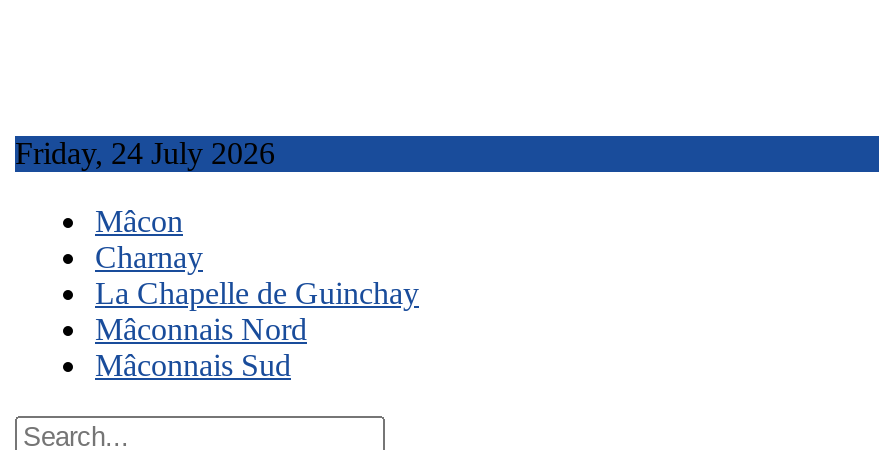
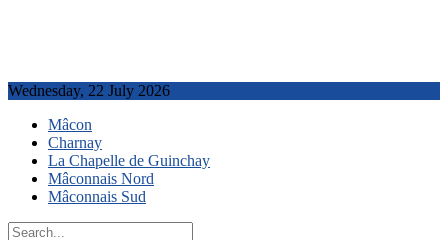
[15,136,275,170] Friday, 24 July 2026 -> [8,82,170,99] Wednesday, 22 July 2026

